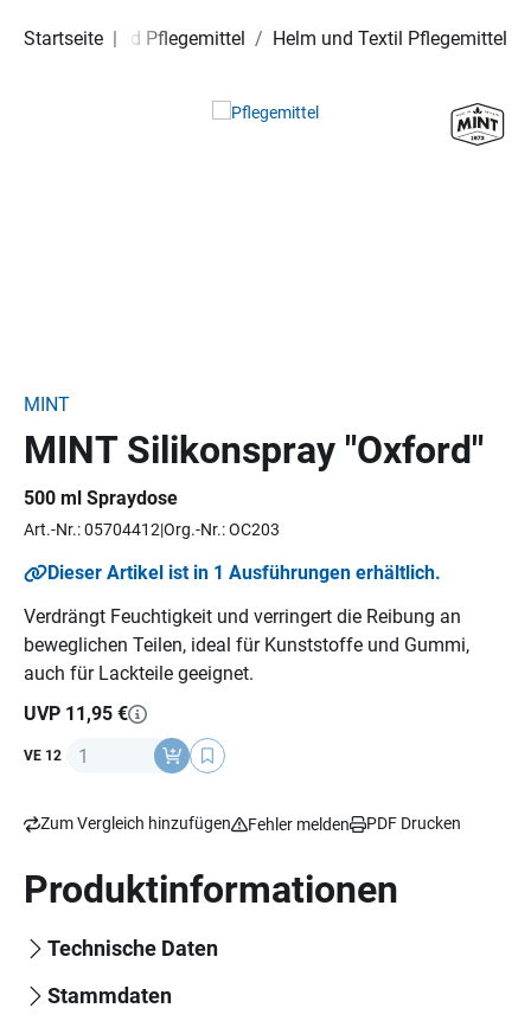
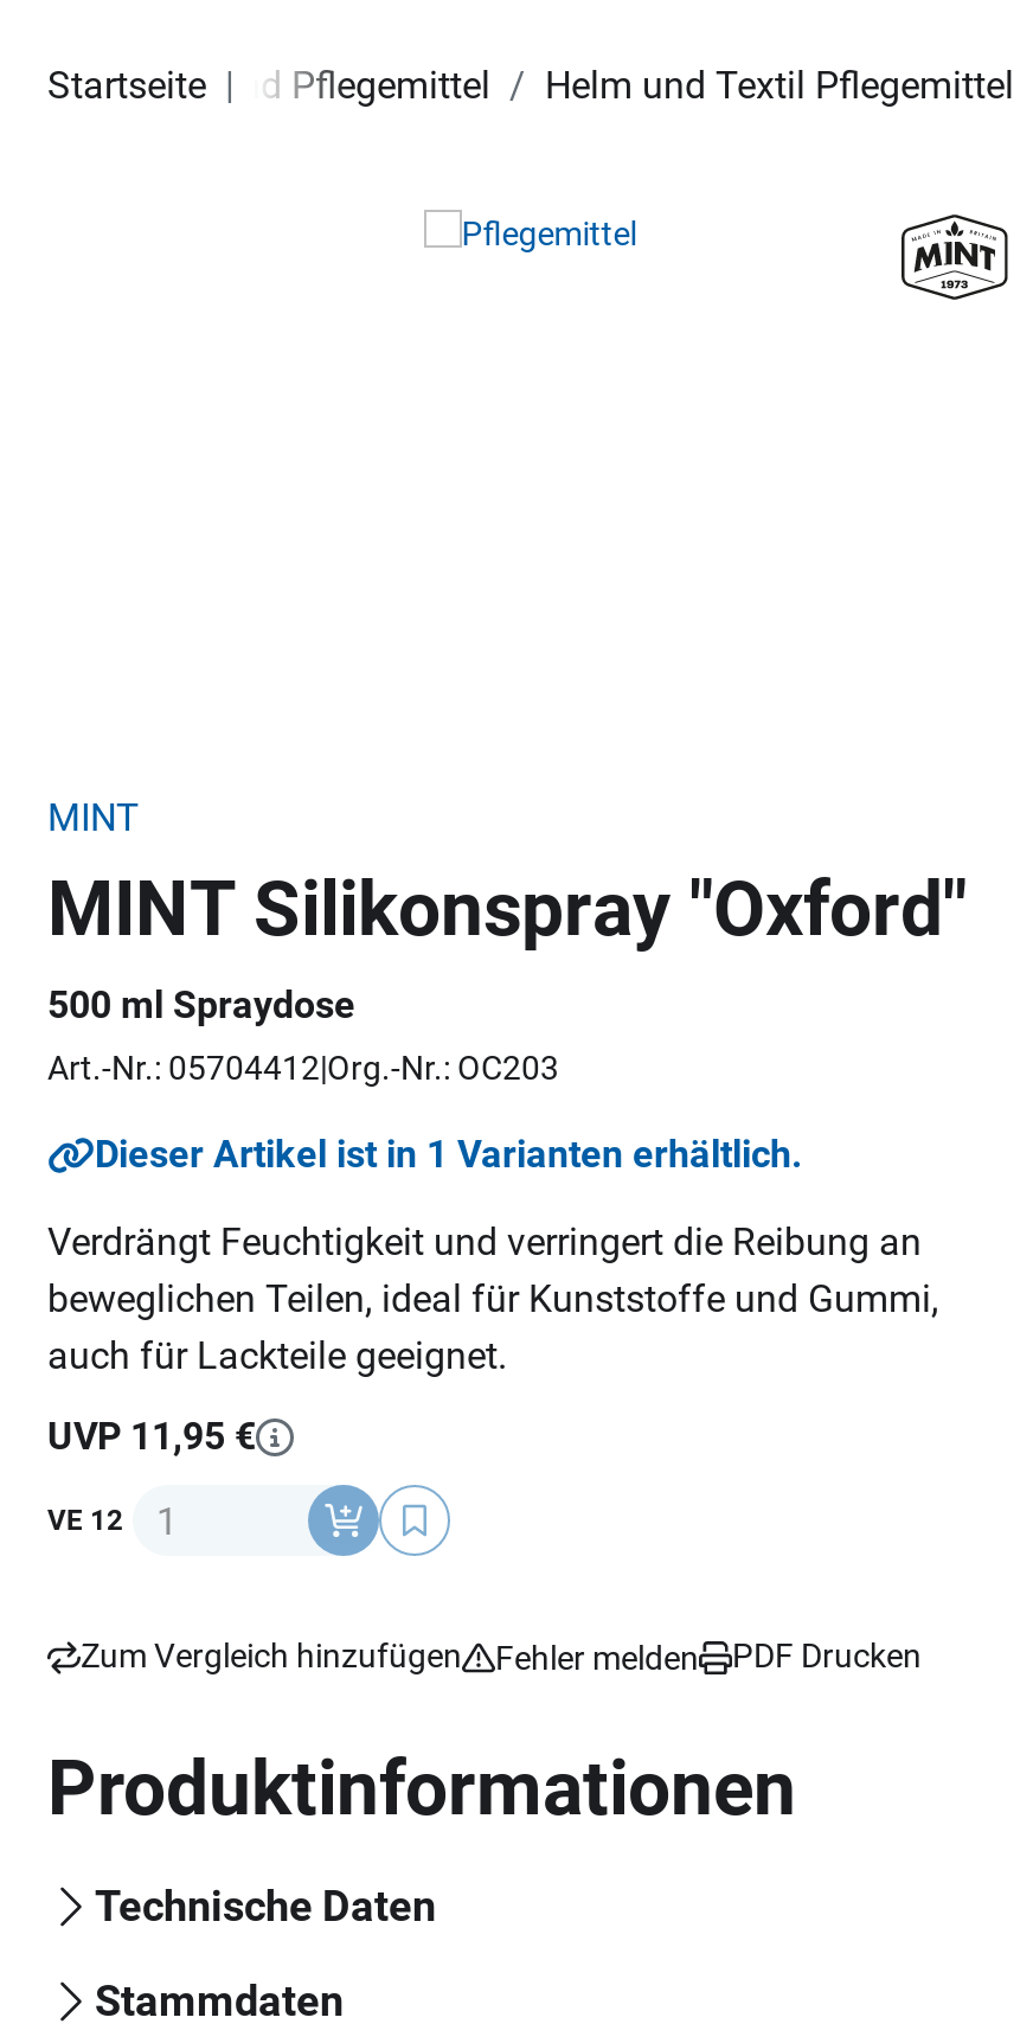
[47,561,441,584] Dieser Artikel ist in 1 Ausführungen erhältlich. -> [95,1132,803,1177] Dieser Artikel ist in 1 Varianten erhältlich.

